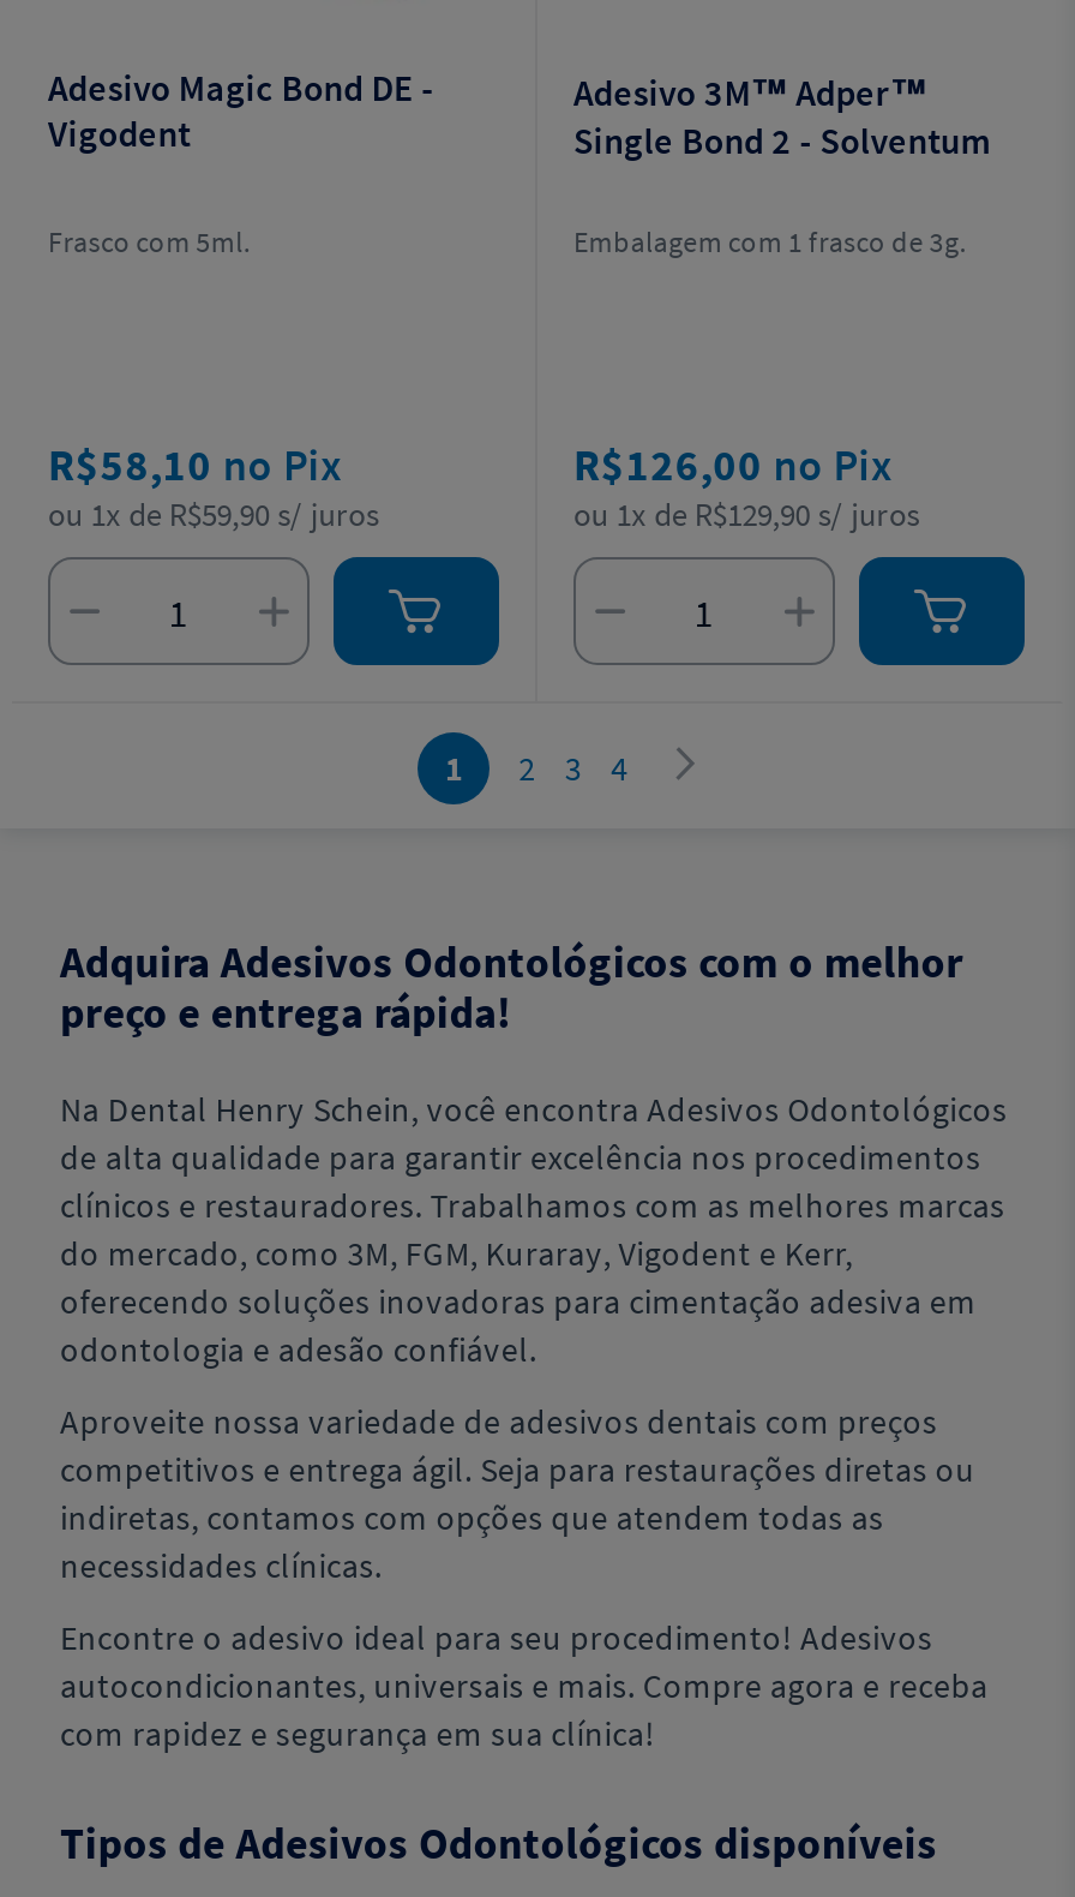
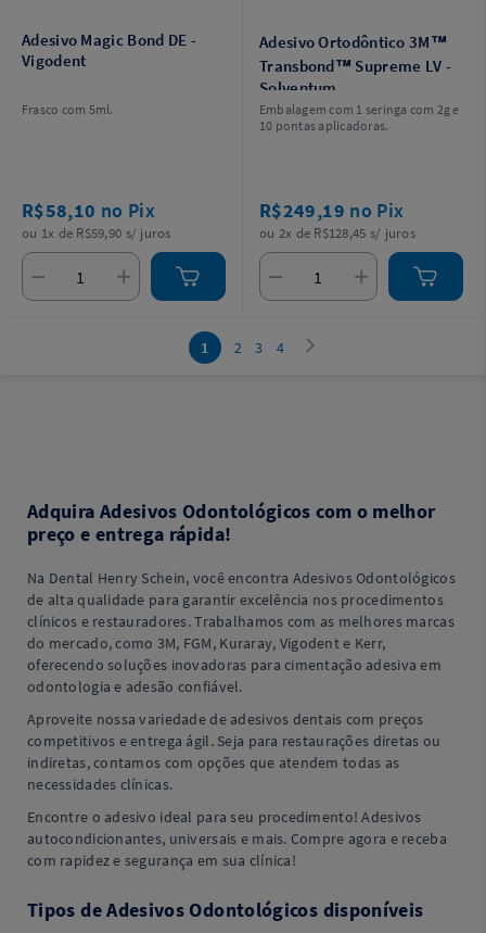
[573,70,992,259] Adesivo 3M™ Adper™ | Single Bond 2 - Solventum | Embalagem com 1 frasco de 3g. -> [259,31,460,134] Adesivo Ortodôntico 3M™ | Transbond™ Supreme LV - | Solventum | Embalagem com 1 seringa com 2g e | 10 pontas aplicadoras.
[573,437,919,535] R$126,00 no Pix | ou 1x de R$129,90 s/ juros -> [259,198,415,242] R$249,19 no Pix | ou 2x de R$128,45 s/ juros

